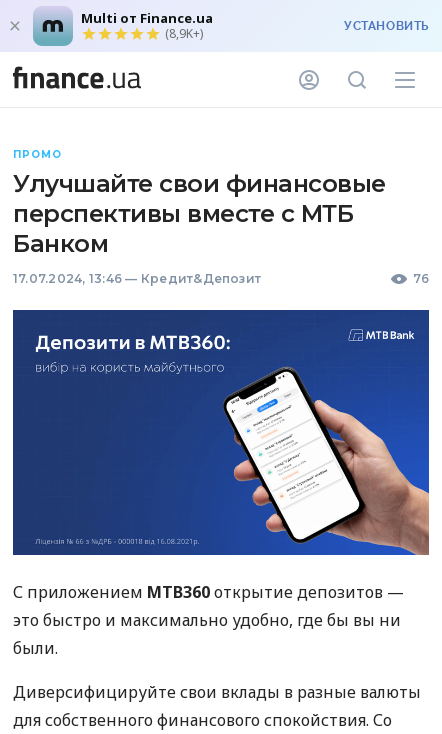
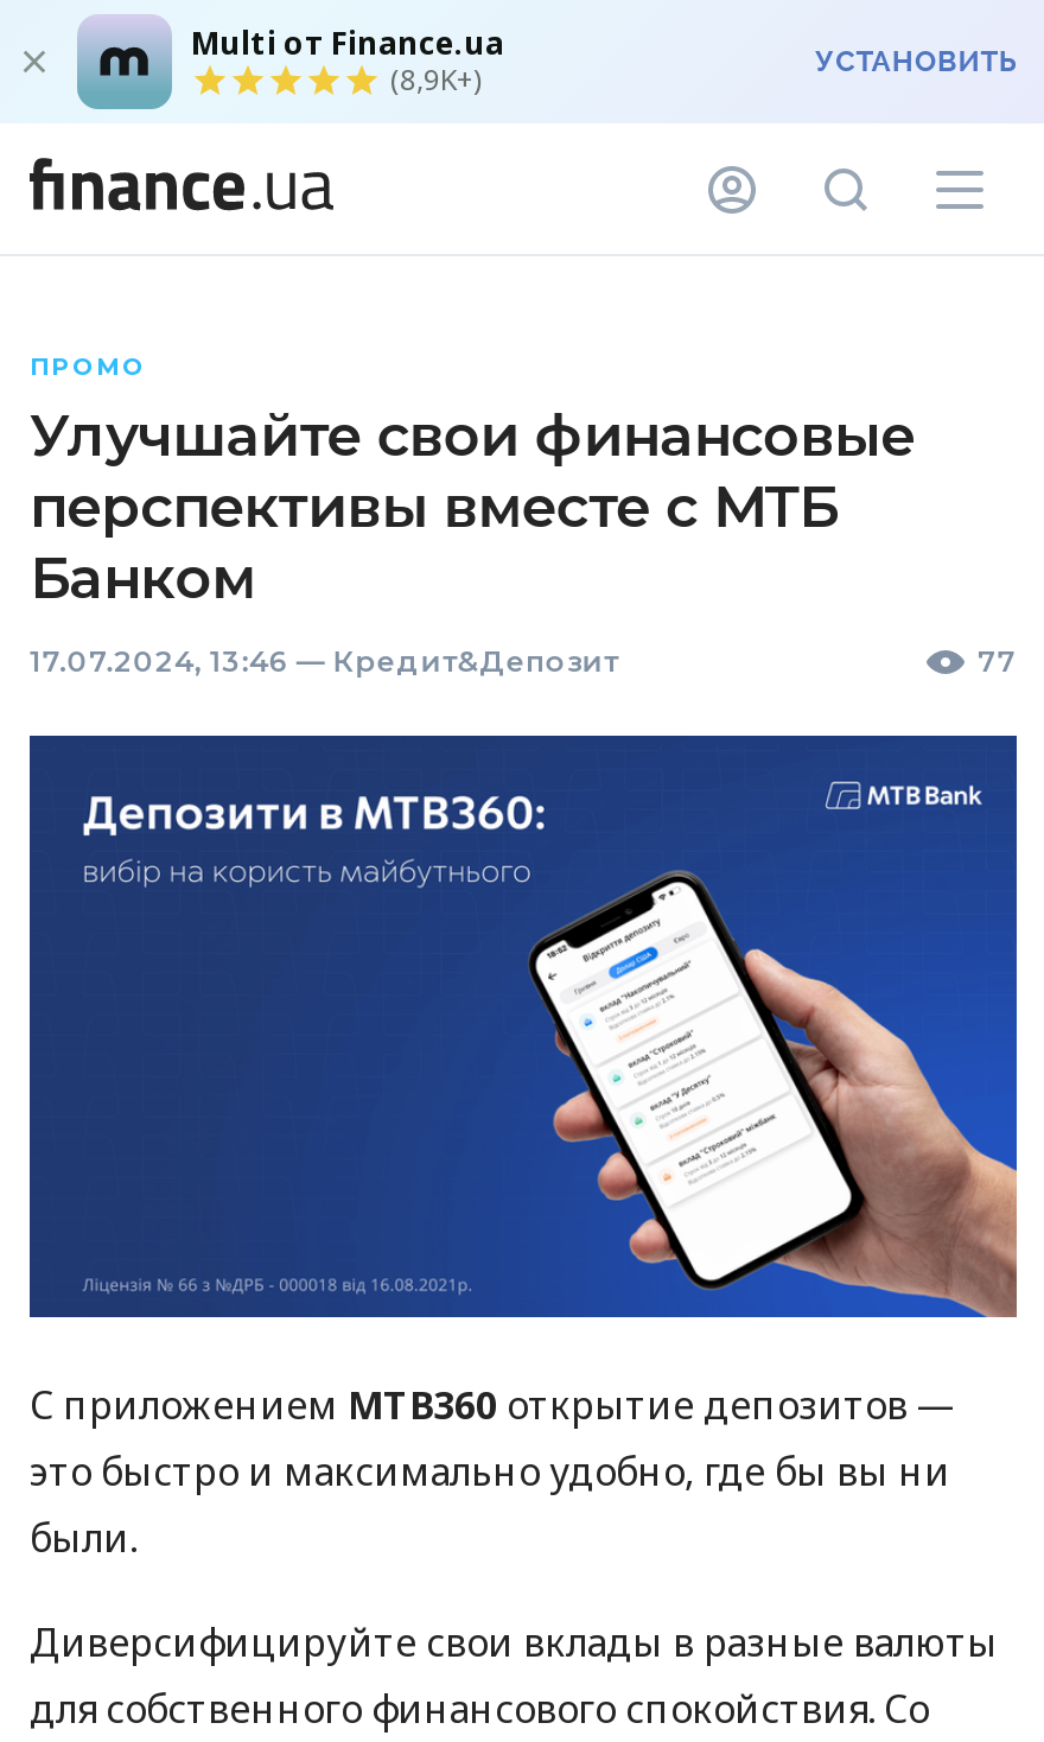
[412,271,429,286] 76 -> [978,643,1017,679] 77

